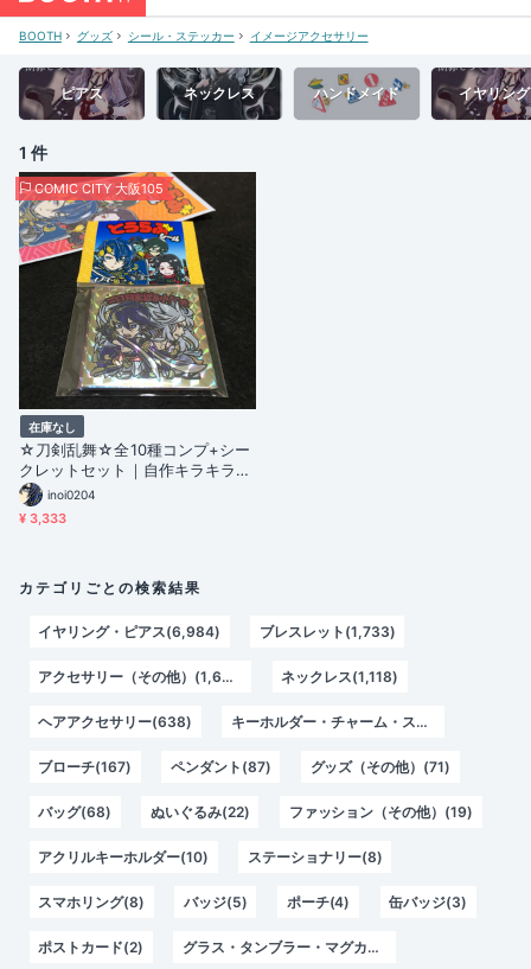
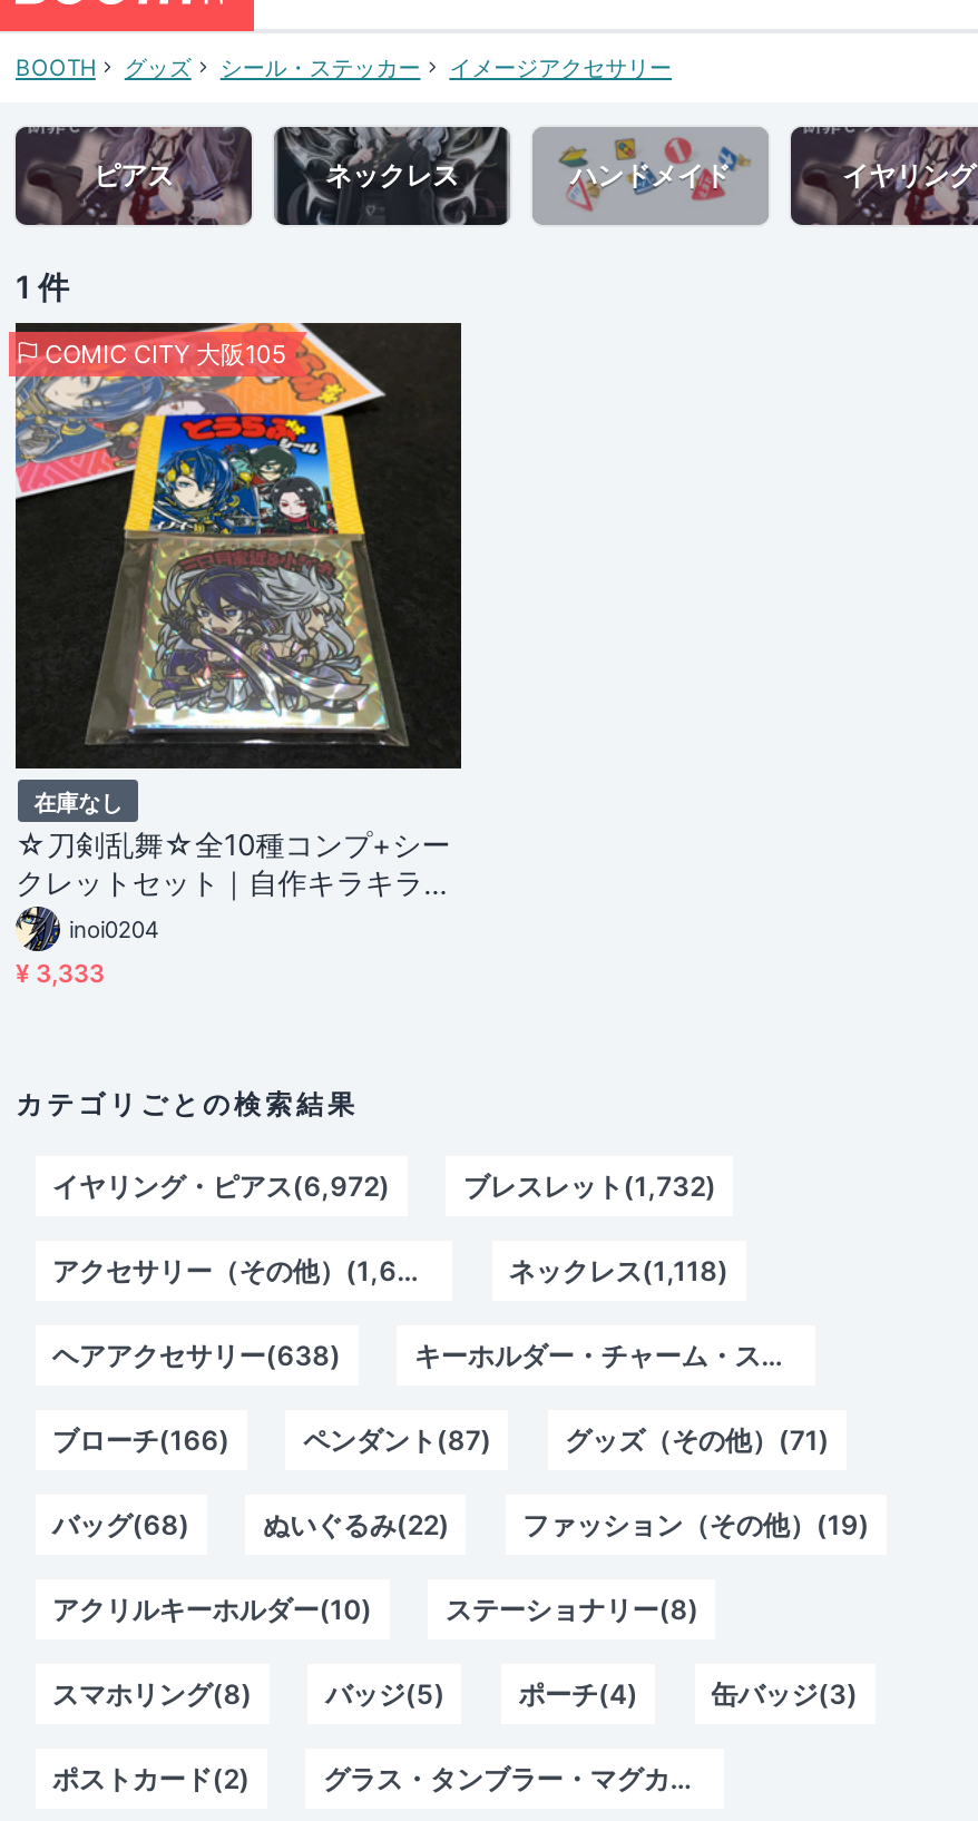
[38,623,221,640] イヤリング・ピアス(6,984) -> [52,1169,390,1203] イヤリング・ピアス(6,972)
[259,623,395,640] ブレスレット(1,733) -> [463,1169,716,1203] ブレスレット(1,732)
[38,758,132,776] ブローチ(167) -> [52,1423,230,1457] ブローチ(166)

